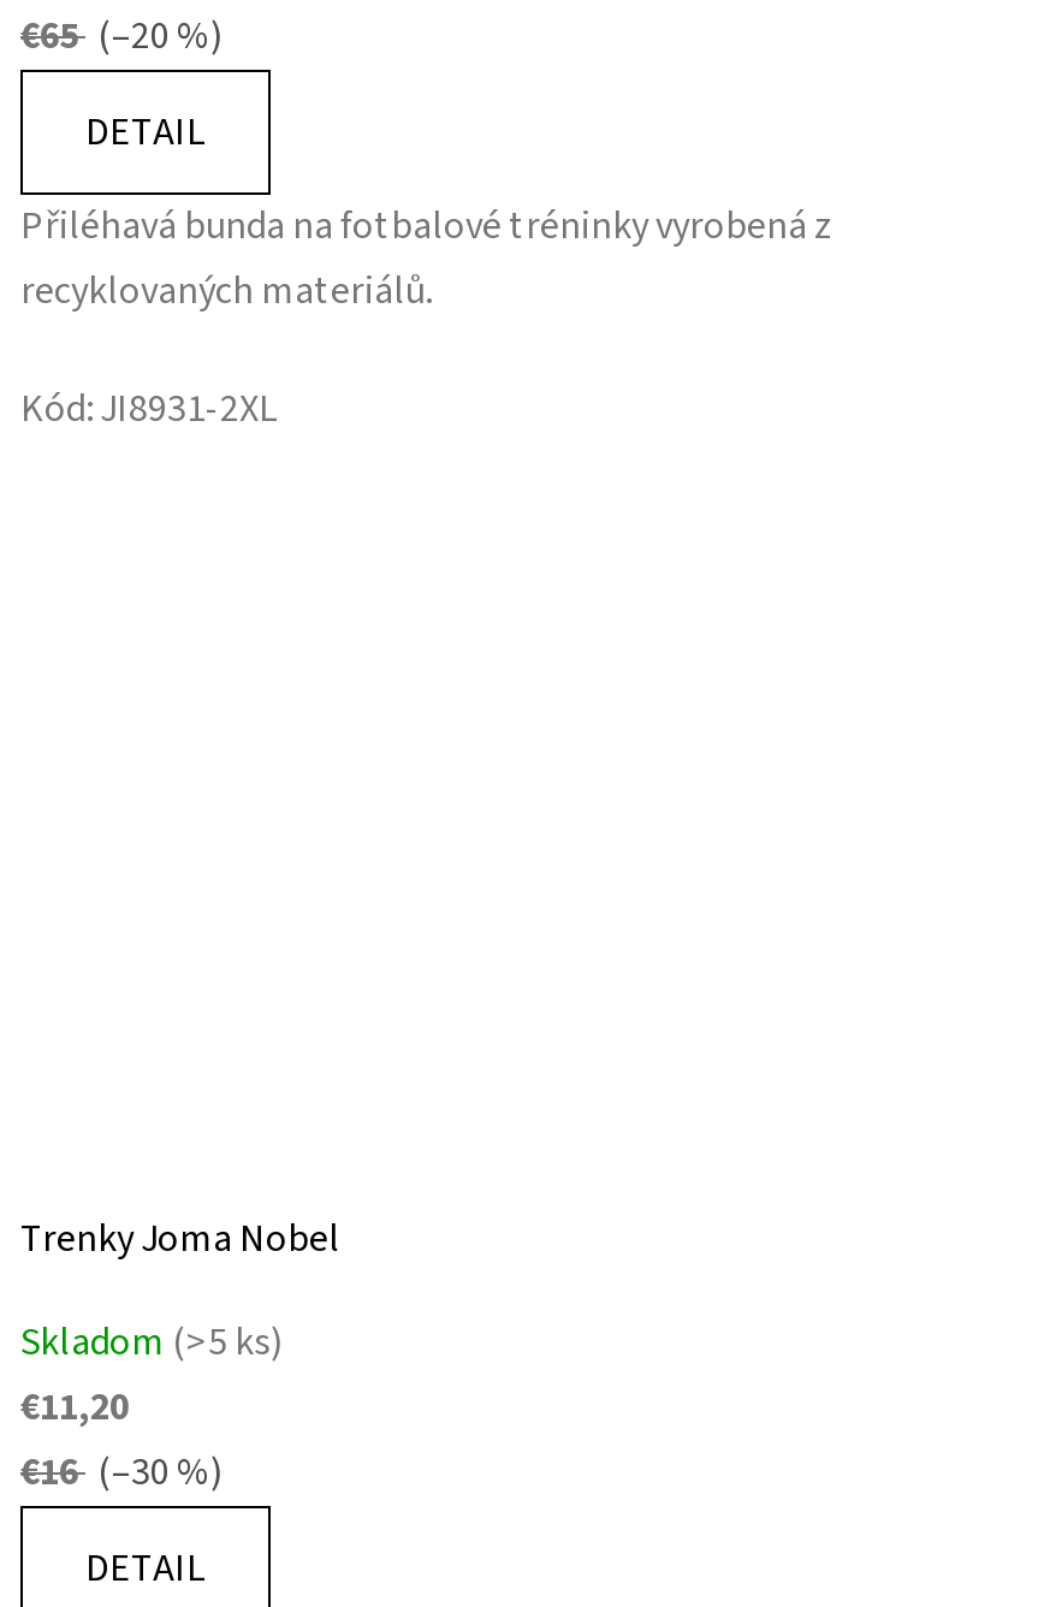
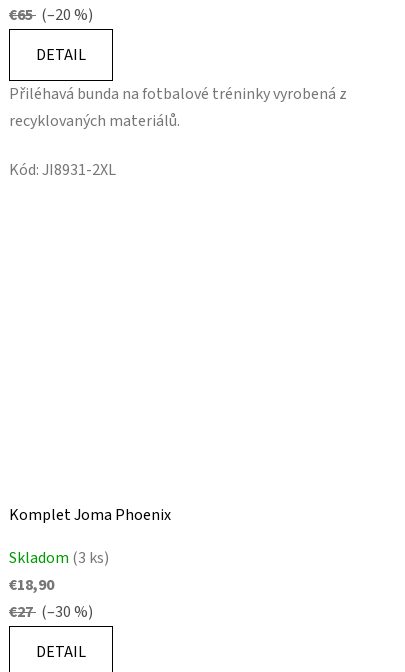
[20,1212,340,1265] Trenky Joma Nobel -> [9,504,171,526] Komplet Joma Phoenix
[20,1315,283,1368] Skladom (>5 ks) -> [9,547,109,569] Skladom (3 ks)
[20,1380,129,1433] €11,20 -> [9,574,54,596] €18,90
[20,1445,223,1498] €16 (–30 %) -> [9,601,93,623] €27 (–30 %)

